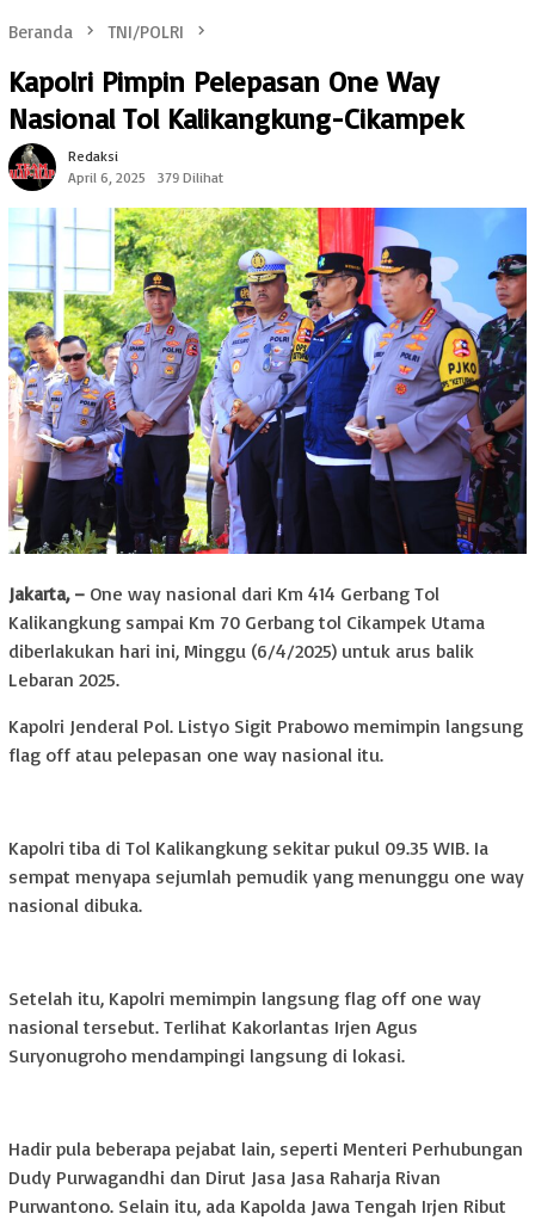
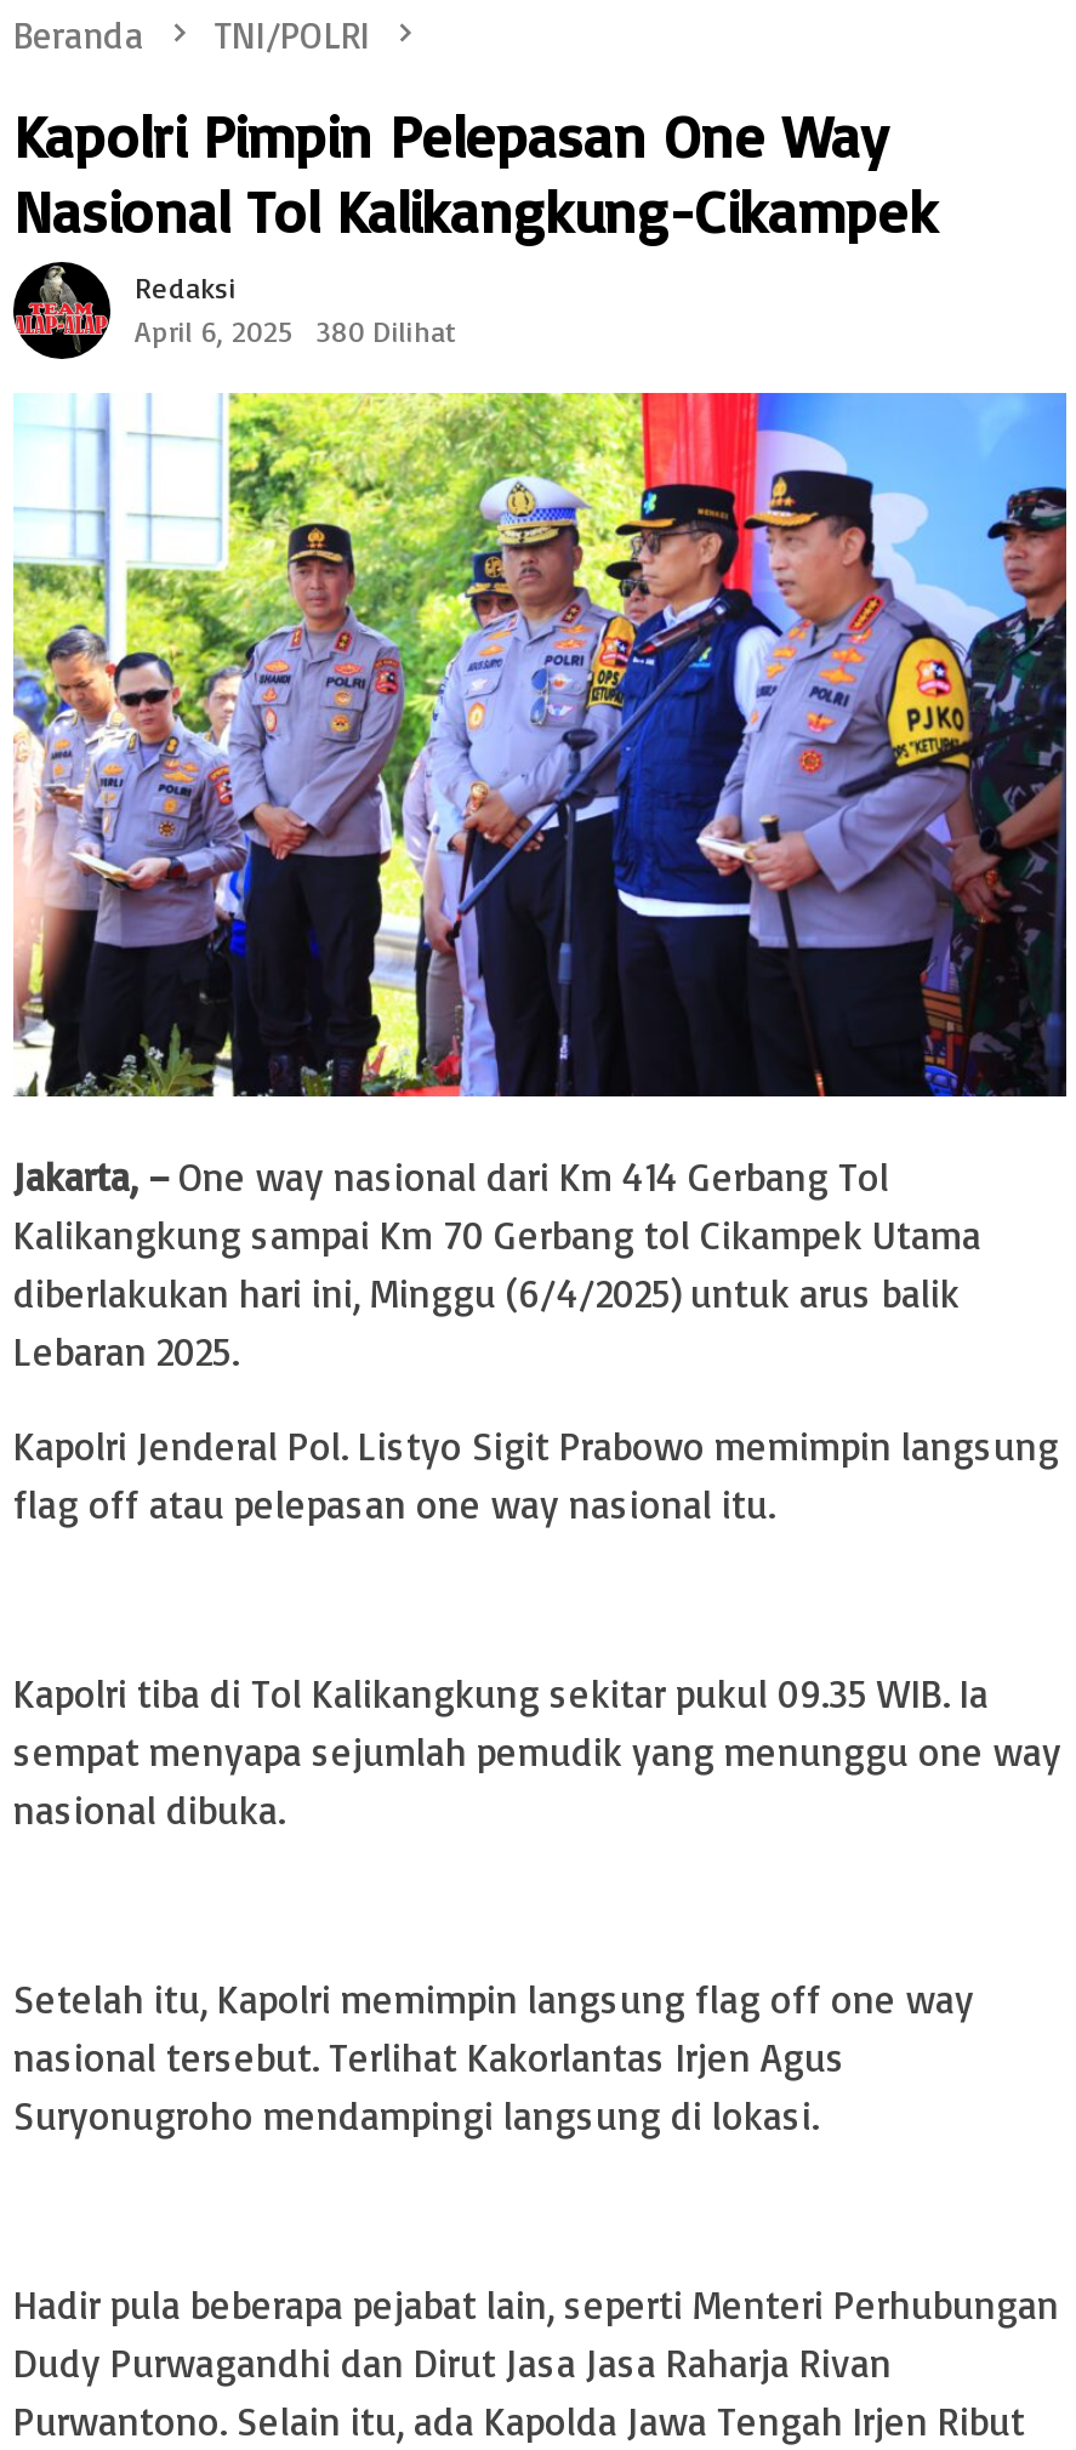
[68,169,223,186] April 6, 2025 379 Dilihat -> [135,313,455,350] April 6, 2025 380 Dilihat

